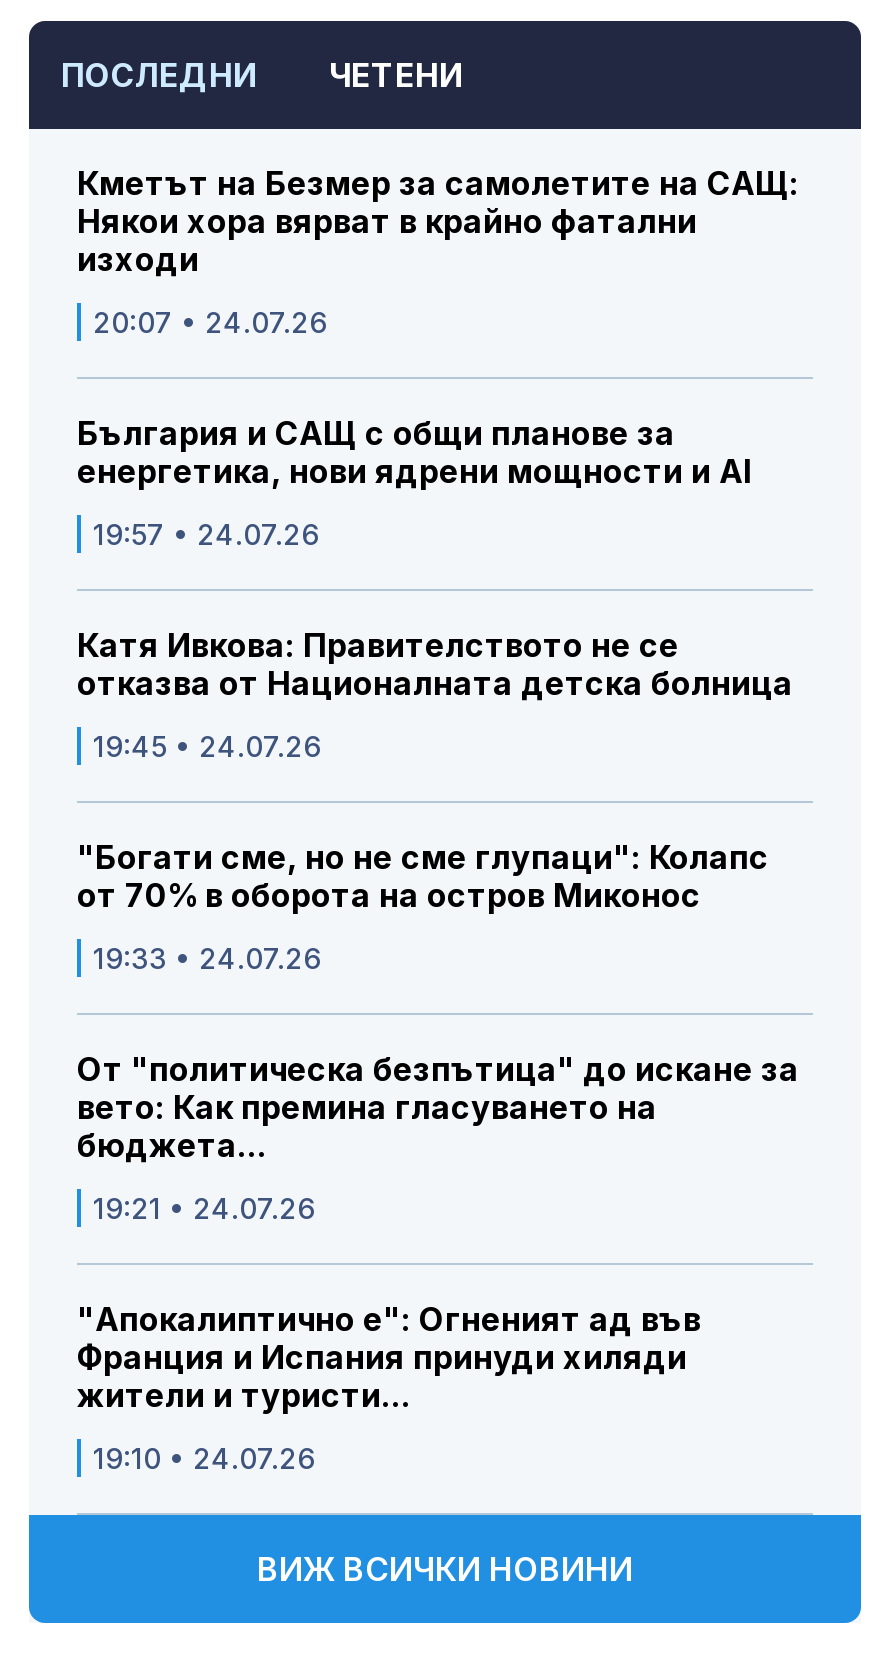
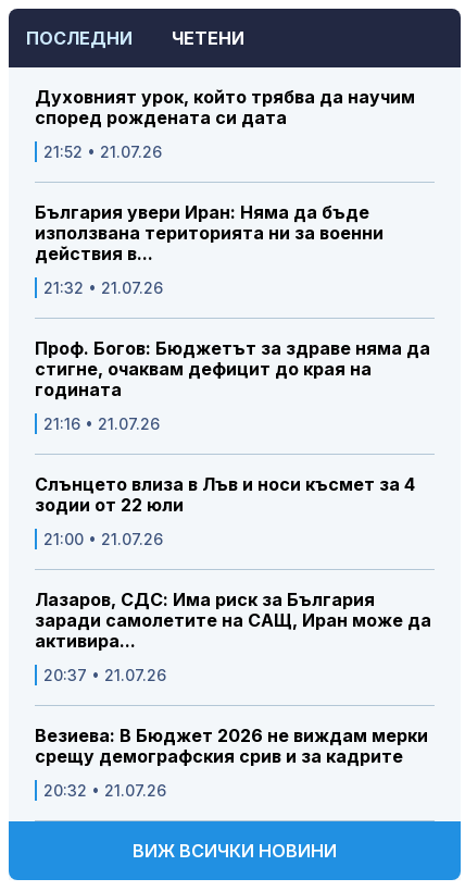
[77,164,799,280] Кметът на Безмер за самолетите на САЩ: | Някои хора вярват в крайно фатални | изходи -> [35,86,415,129] Духовният урок, който трябва да научим | според рождената си дата
[93,306,327,340] 20:07 • 24.07.26 -> [43,143,162,161] 21:52 • 21.07.26
[77,414,751,492] България и САЩ с общи планове за | енергетика, нови ядрени мощности и AI -> [35,202,384,265] България увери Иран: Няма да бъде | използвана територията ни за военни | действия в...
[93,518,319,552] 19:57 • 24.07.26 -> [43,279,163,297] 21:32 • 21.07.26
[77,626,793,704] Катя Ивкова: Правителството не се | отказва от Националната детска болница -> [35,338,430,401] Проф. Богов: Бюджетът за здраве няма да | стигне, очаквам дефицит до края на | годината
[93,730,321,764] 19:45 • 24.07.26 -> [43,415,160,433] 21:16 • 21.07.26
[77,838,769,916] "Богати сме, но не сме глупаци": Колапс | от 70% в оборота на остров Миконос -> [35,474,415,516] Слънцето влиза в Лъв и носи късмет за 4 | зодии от 22 юли
[93,942,321,976] 19:33 • 24.07.26 -> [43,530,163,549] 21:00 • 21.07.26
[77,1050,799,1166] От "политическа безпътица" до искане за | вето: Как премина гласуването на | бюджета... -> [35,589,431,652] Лазаров, СДС: Има риск за България | заради самолетите на САЩ, Иран може да | активира...
[93,1192,315,1226] 19:21 • 24.07.26 -> [43,666,166,685] 20:37 • 21.07.26
[77,1300,701,1416] "Апокалиптично е": Огненият ад във | Франция и Испания принуди хиляди | жители и туристи... -> [35,725,428,767] Везиева: В Бюджет 2026 не виждам мерки | срещу демографския срив и за кадрите
[93,1442,315,1476] 19:10 • 24.07.26 -> [43,781,166,800] 20:32 • 21.07.26

